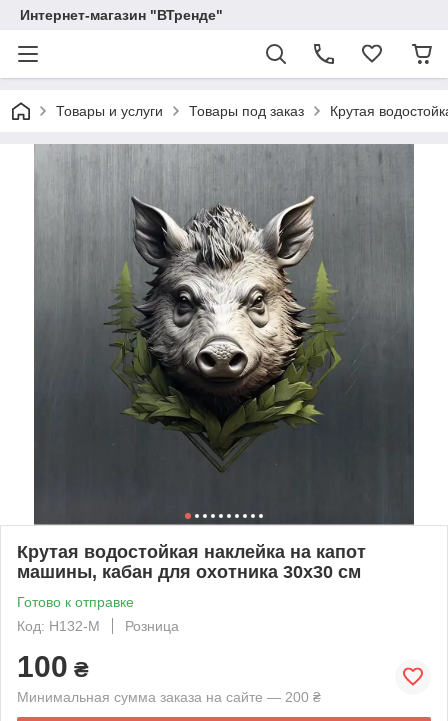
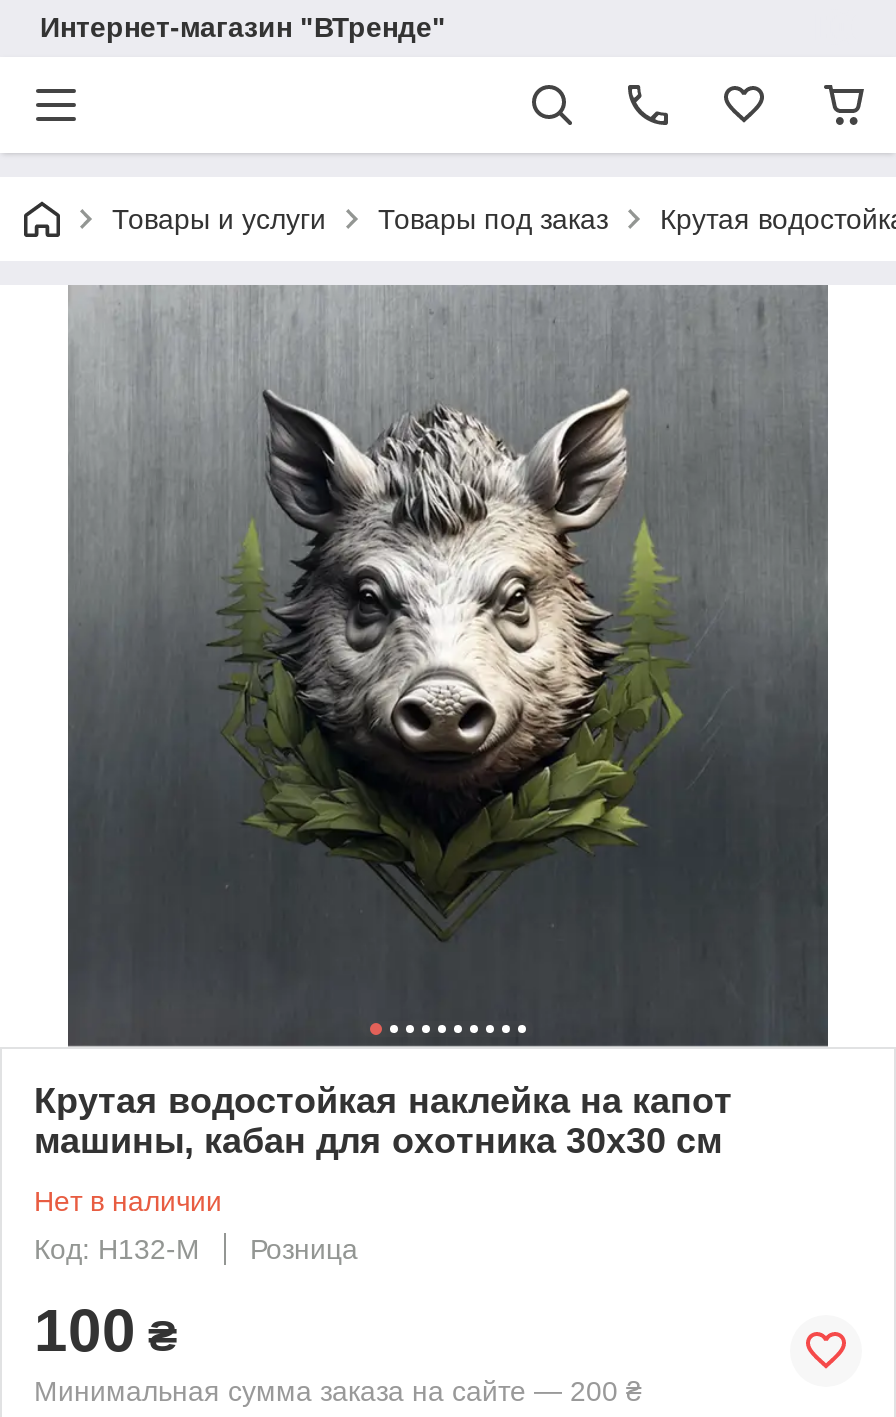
[17,594,134,610] Готово к отправке -> [34,1185,222,1217] Нет в наличии

